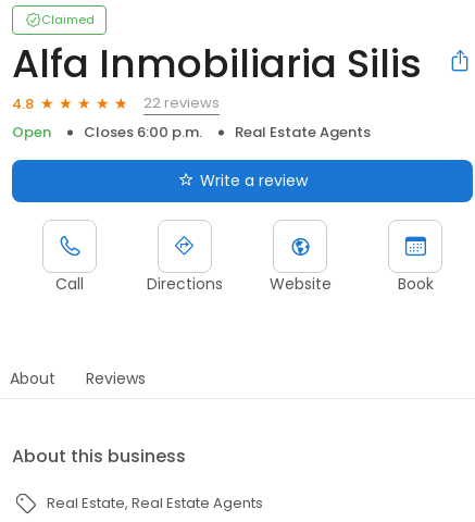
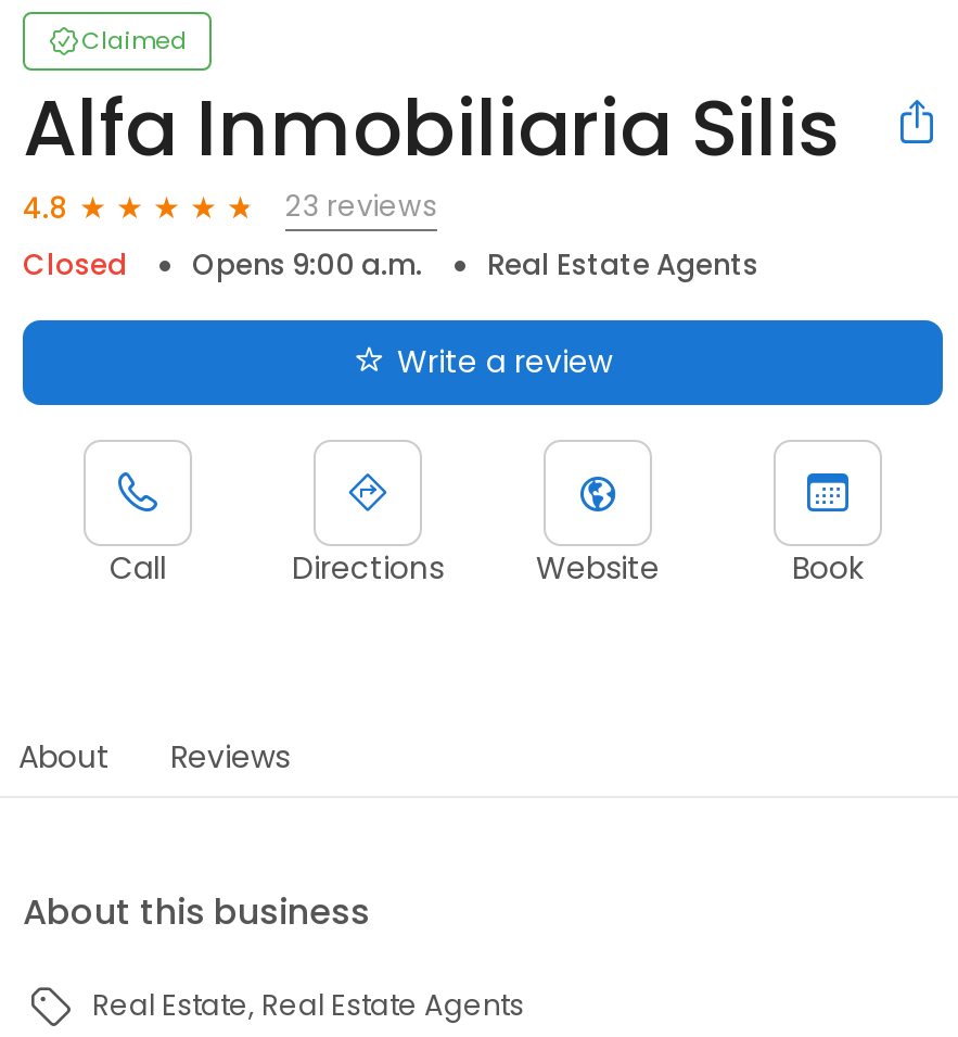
[12,93,220,143] 22 reviews | Open | Closes 6:00 p.m. -> [23,186,437,286] 23 reviews | Closed | Opens 9:00 a.m.

